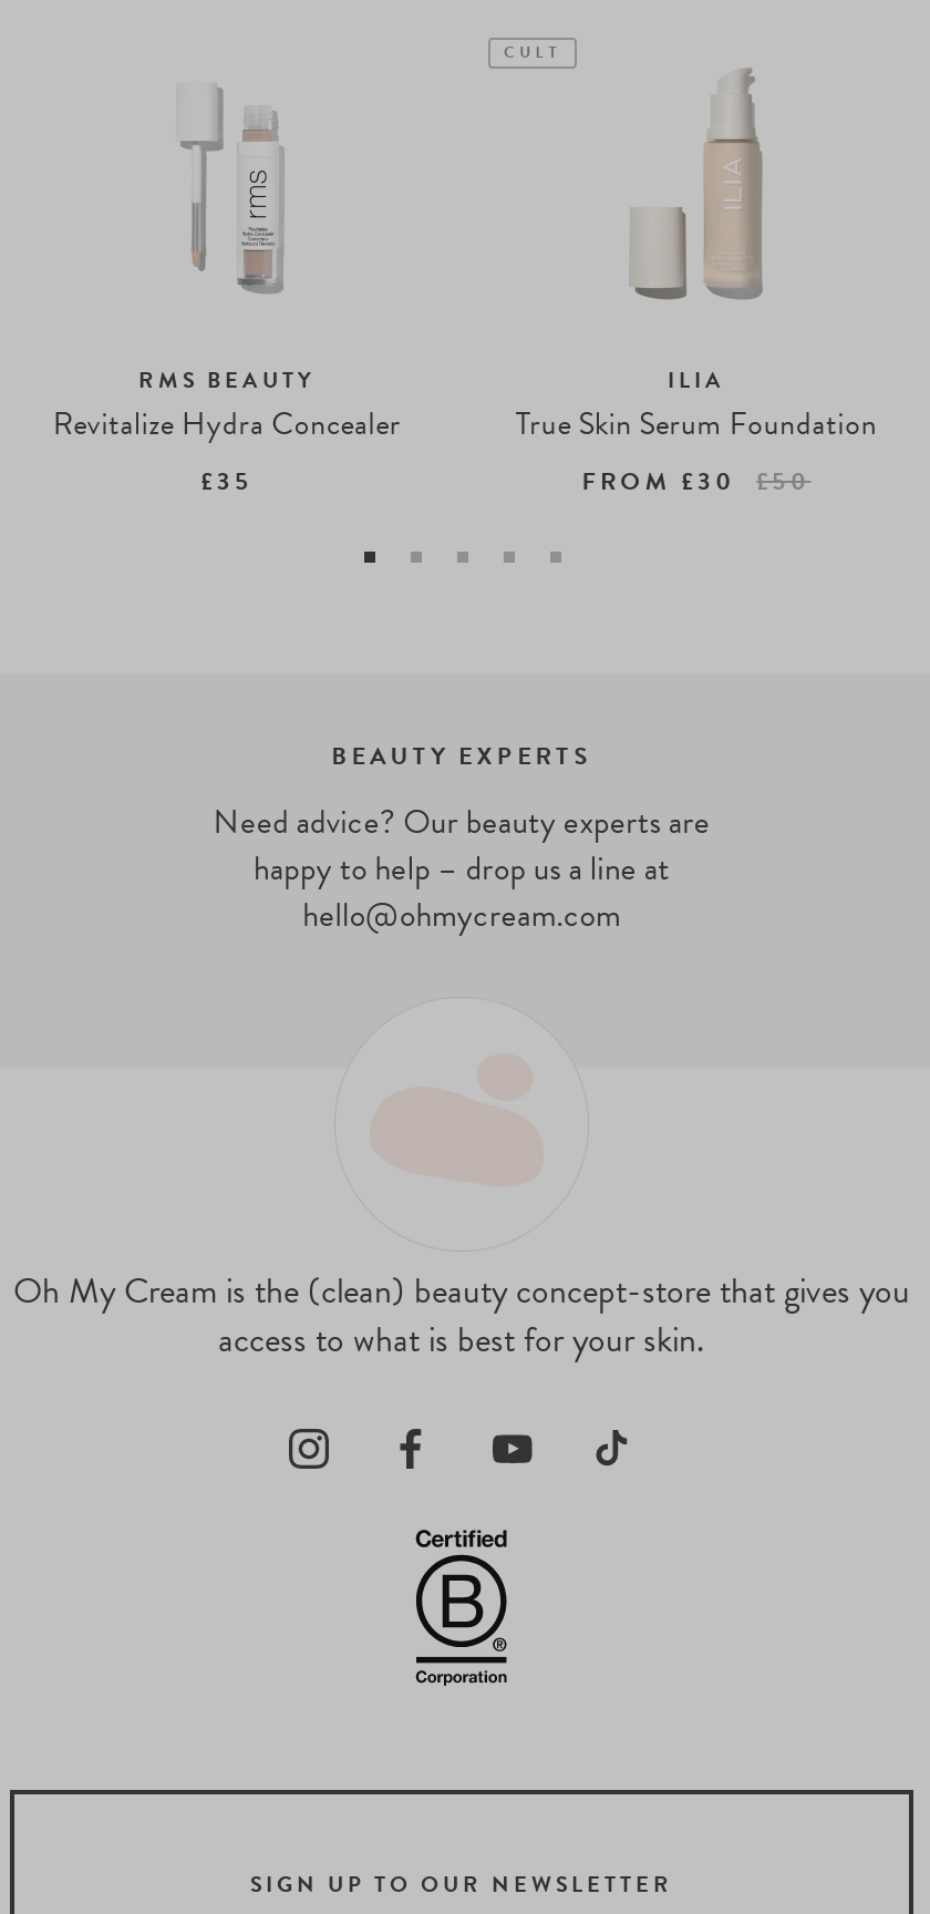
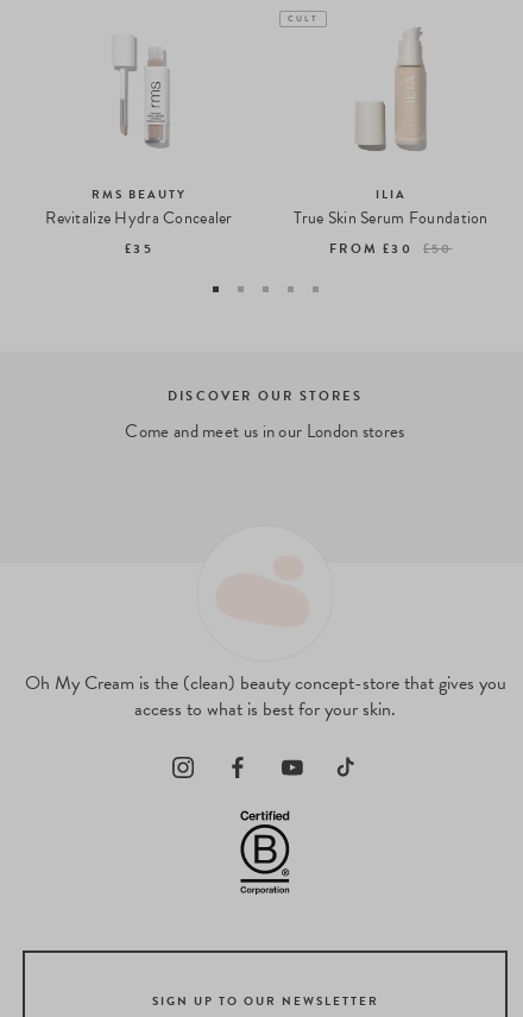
[331,738,592,775] BEAUTY EXPERTS -> [168,386,362,406] DISCOVER OUR STORES
[213,797,710,939] Need advice? Our beauty experts are | happy to help – drop us a line at | hello@ohmycream.com -> [125,418,405,444] Come and meet us in our London stores

